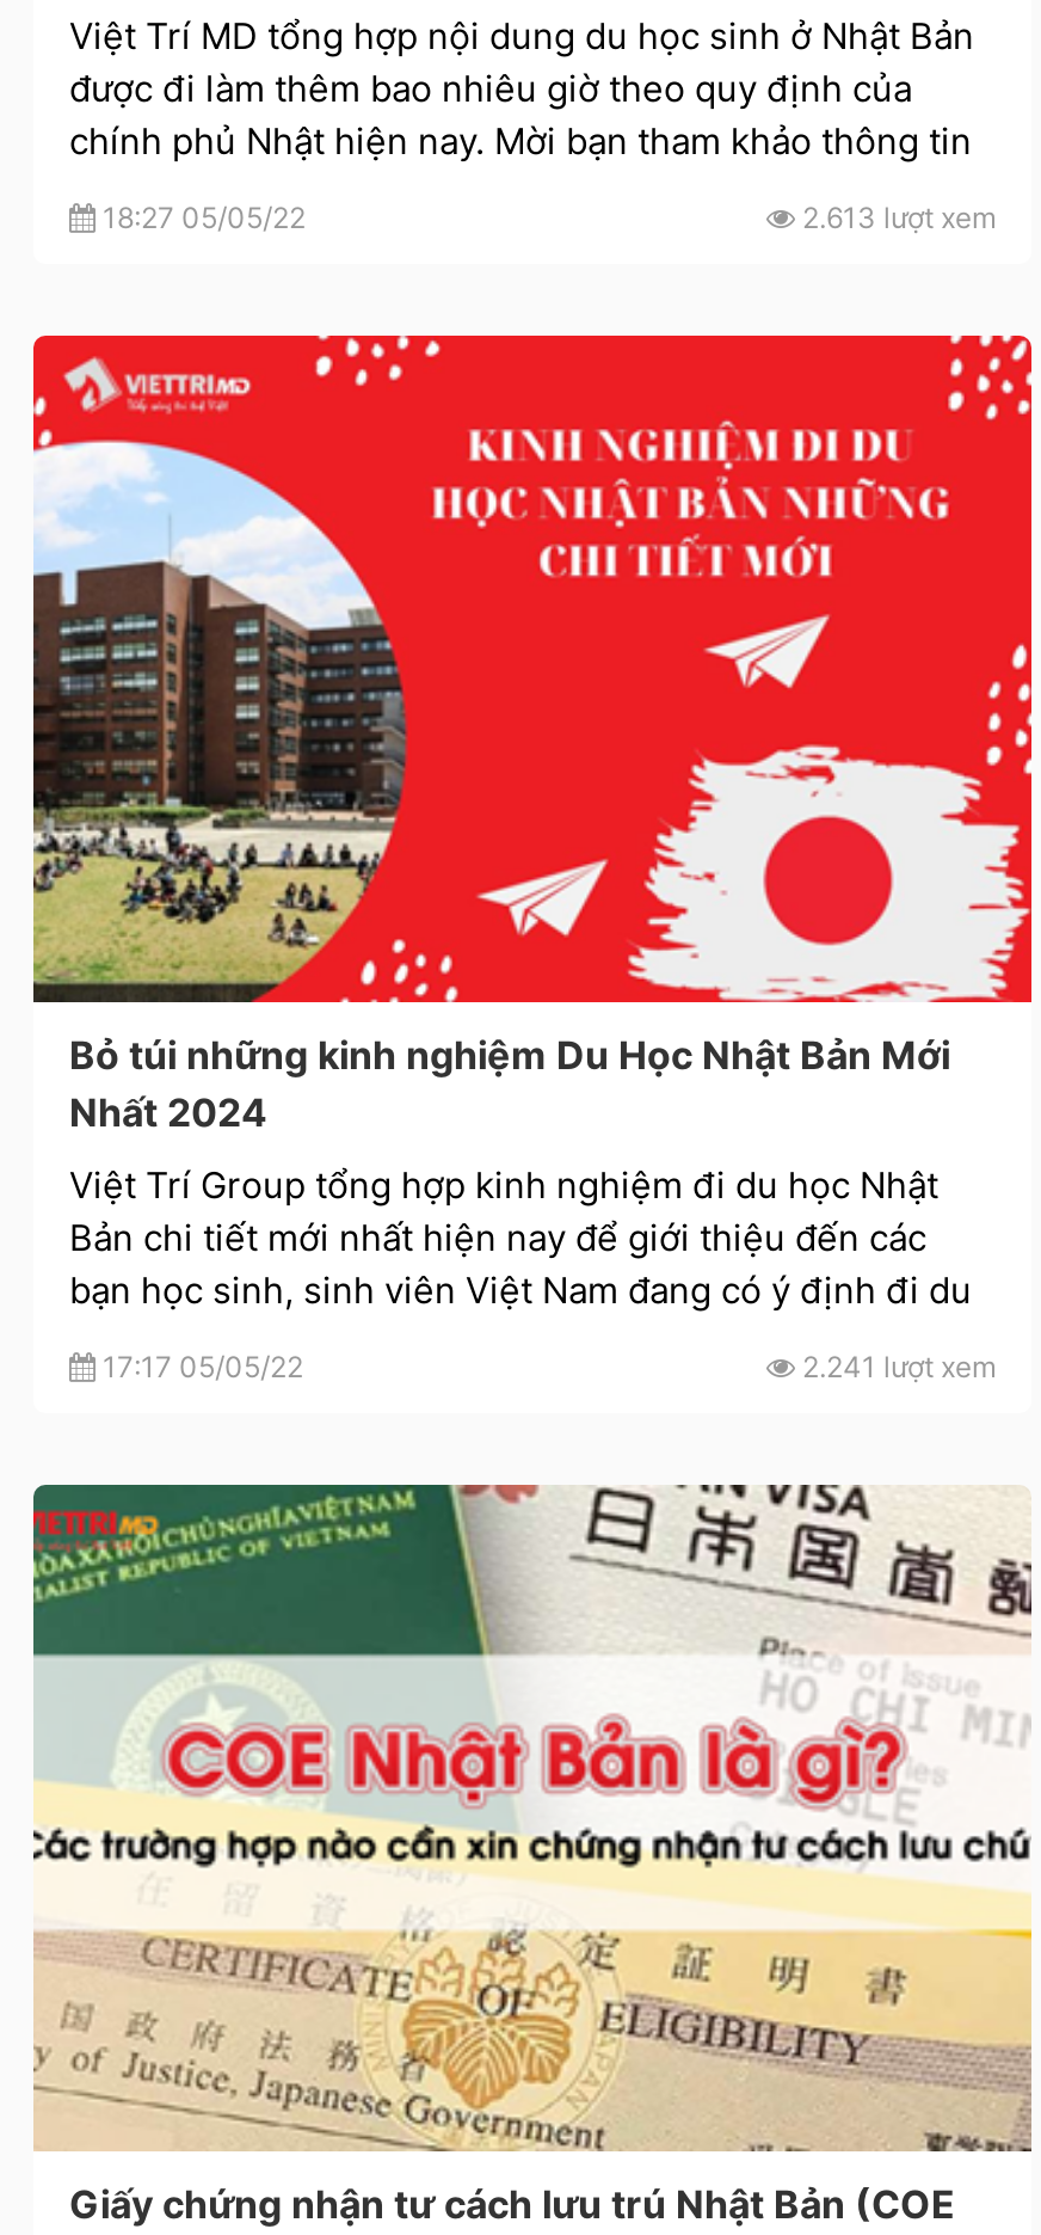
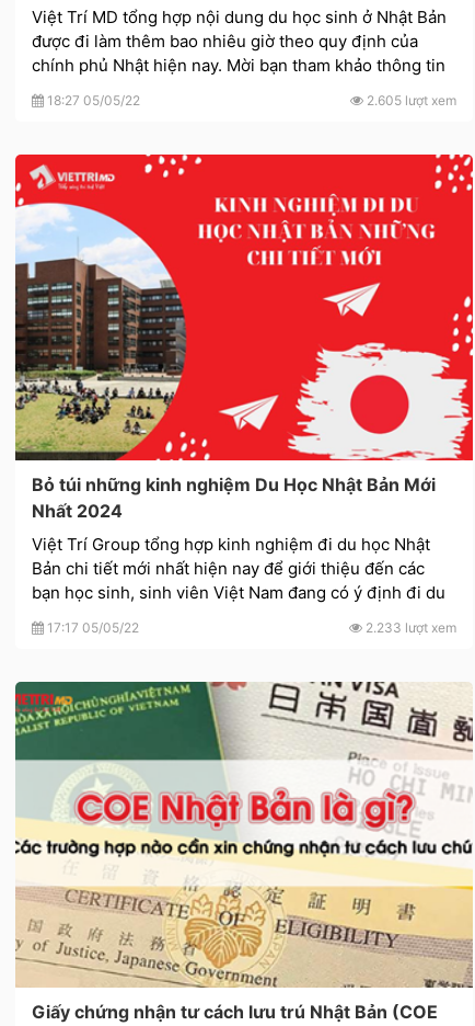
[795,200,996,236] 2.613 lượt xem -> [363,93,456,109] 2.605 lượt xem
[795,1349,996,1384] 2.241 lượt xem -> [362,619,456,636] 2.233 lượt xem

